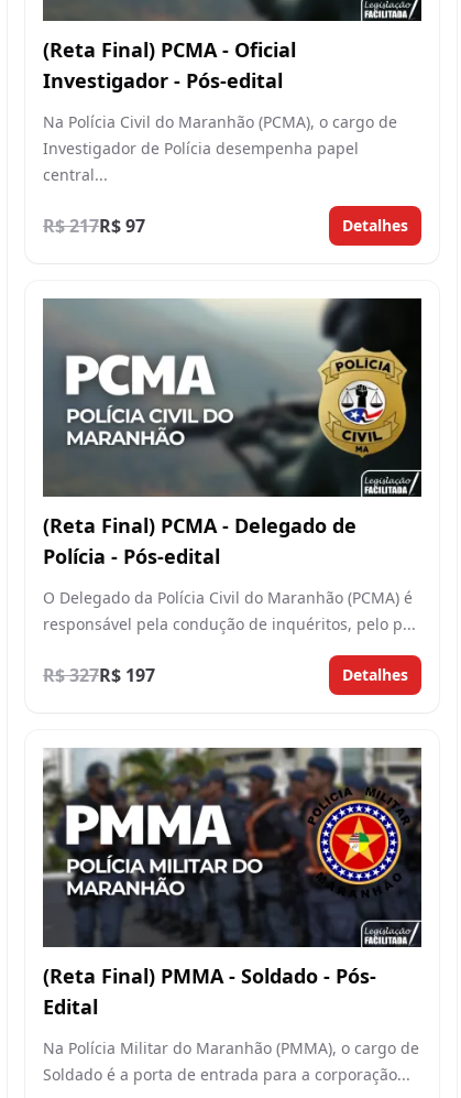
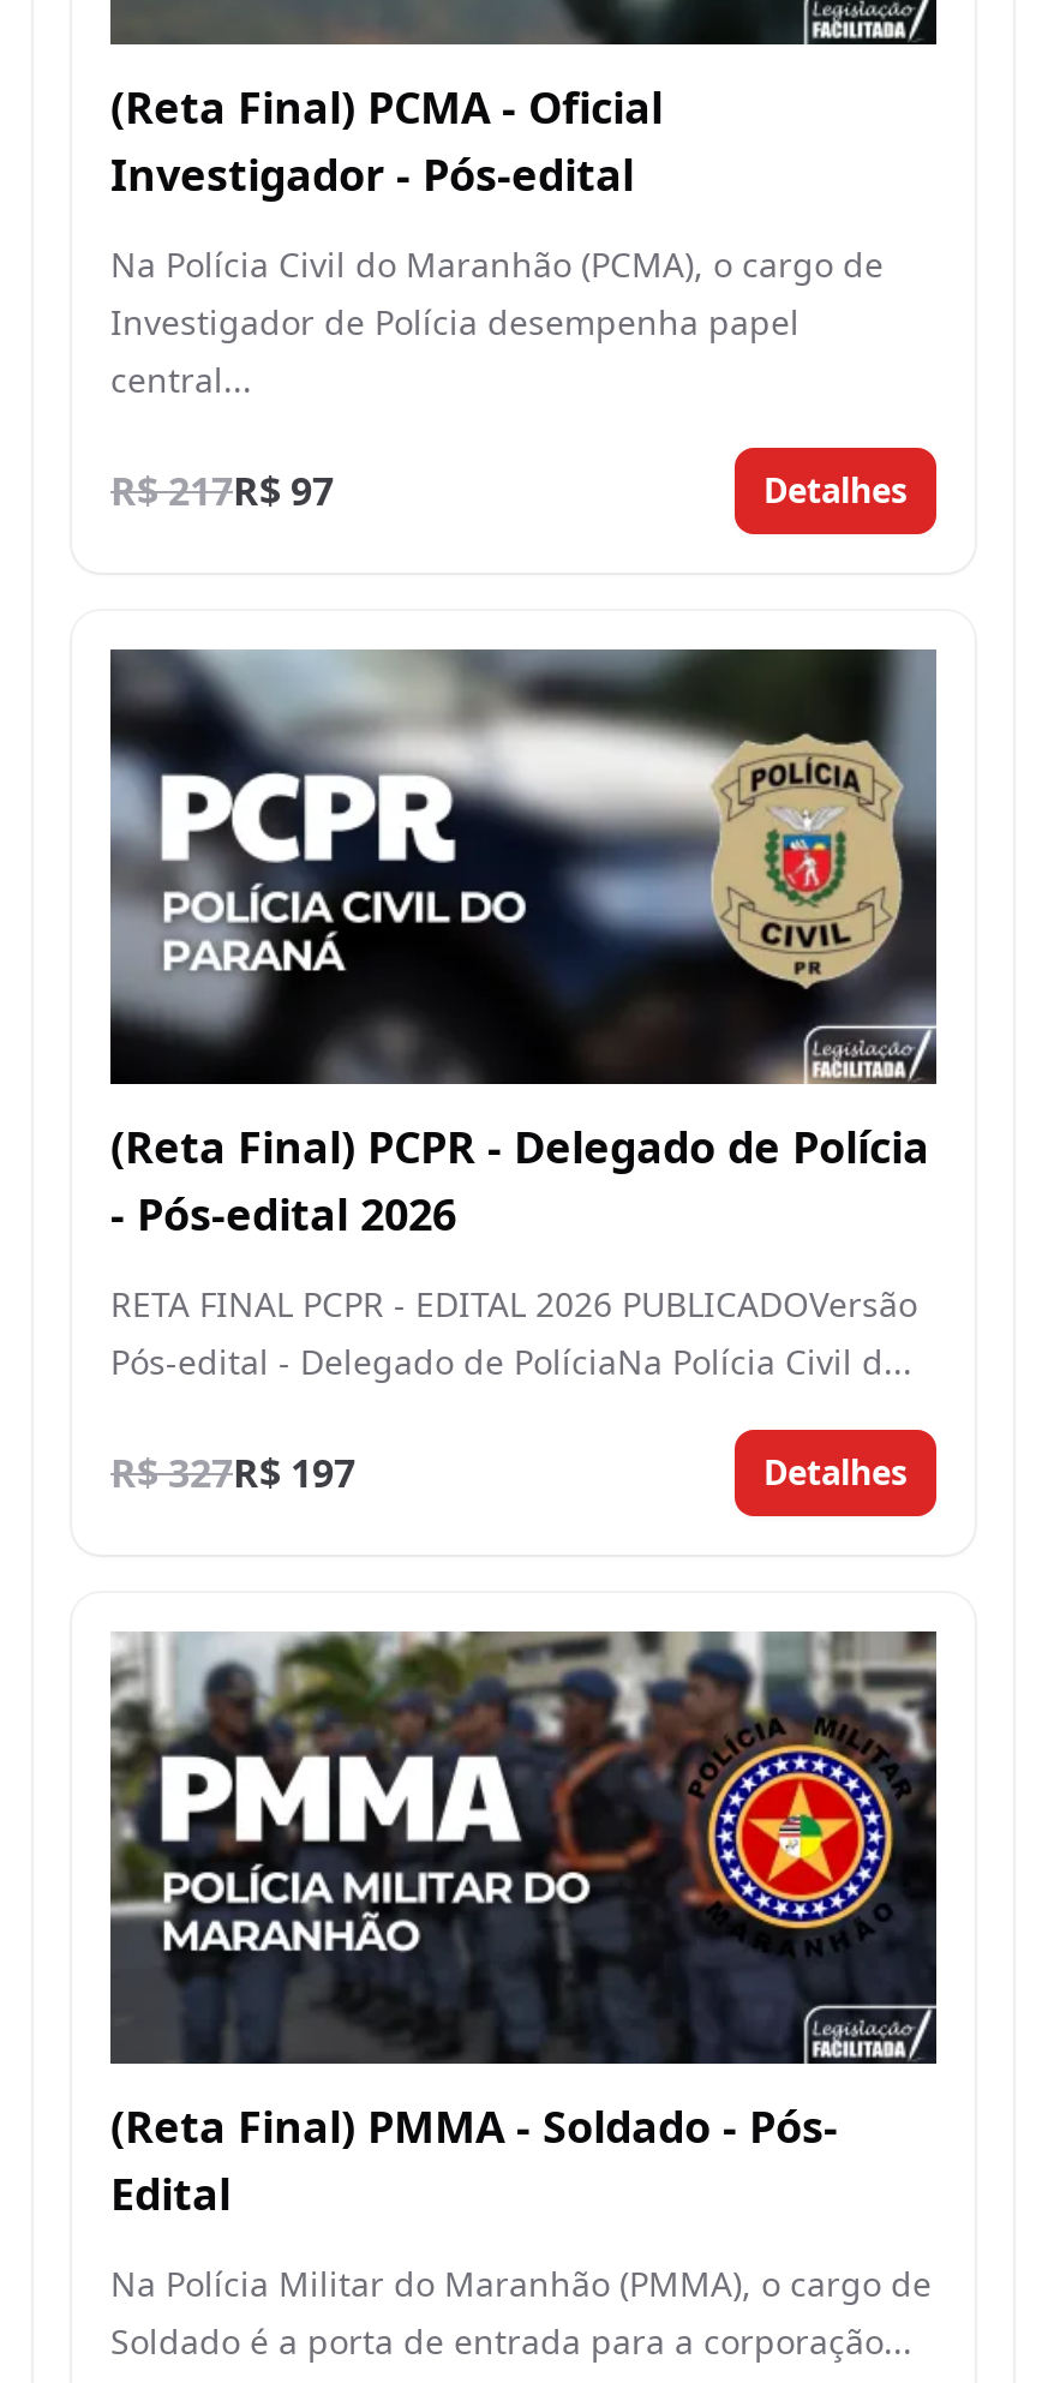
[43,297,422,569] [image] | (Reta Final) PCMA - Delegado de | Polícia - Pós-edital -> [110,646,939,1242] [image] | (Reta Final) PCPR - Delegado de Polícia | - Pós-edital 2026
[43,587,416,634] O Delegado da Polícia Civil do Maranhão (PCMA) é | responsável pela condução de inquéritos, pelo p... -> [110,1280,917,1383] RETA FINAL PCPR - EDITAL 2026 PUBLICADOVersão | Pós-edital - Delegado de PolíciaNa Polícia Civil d...

